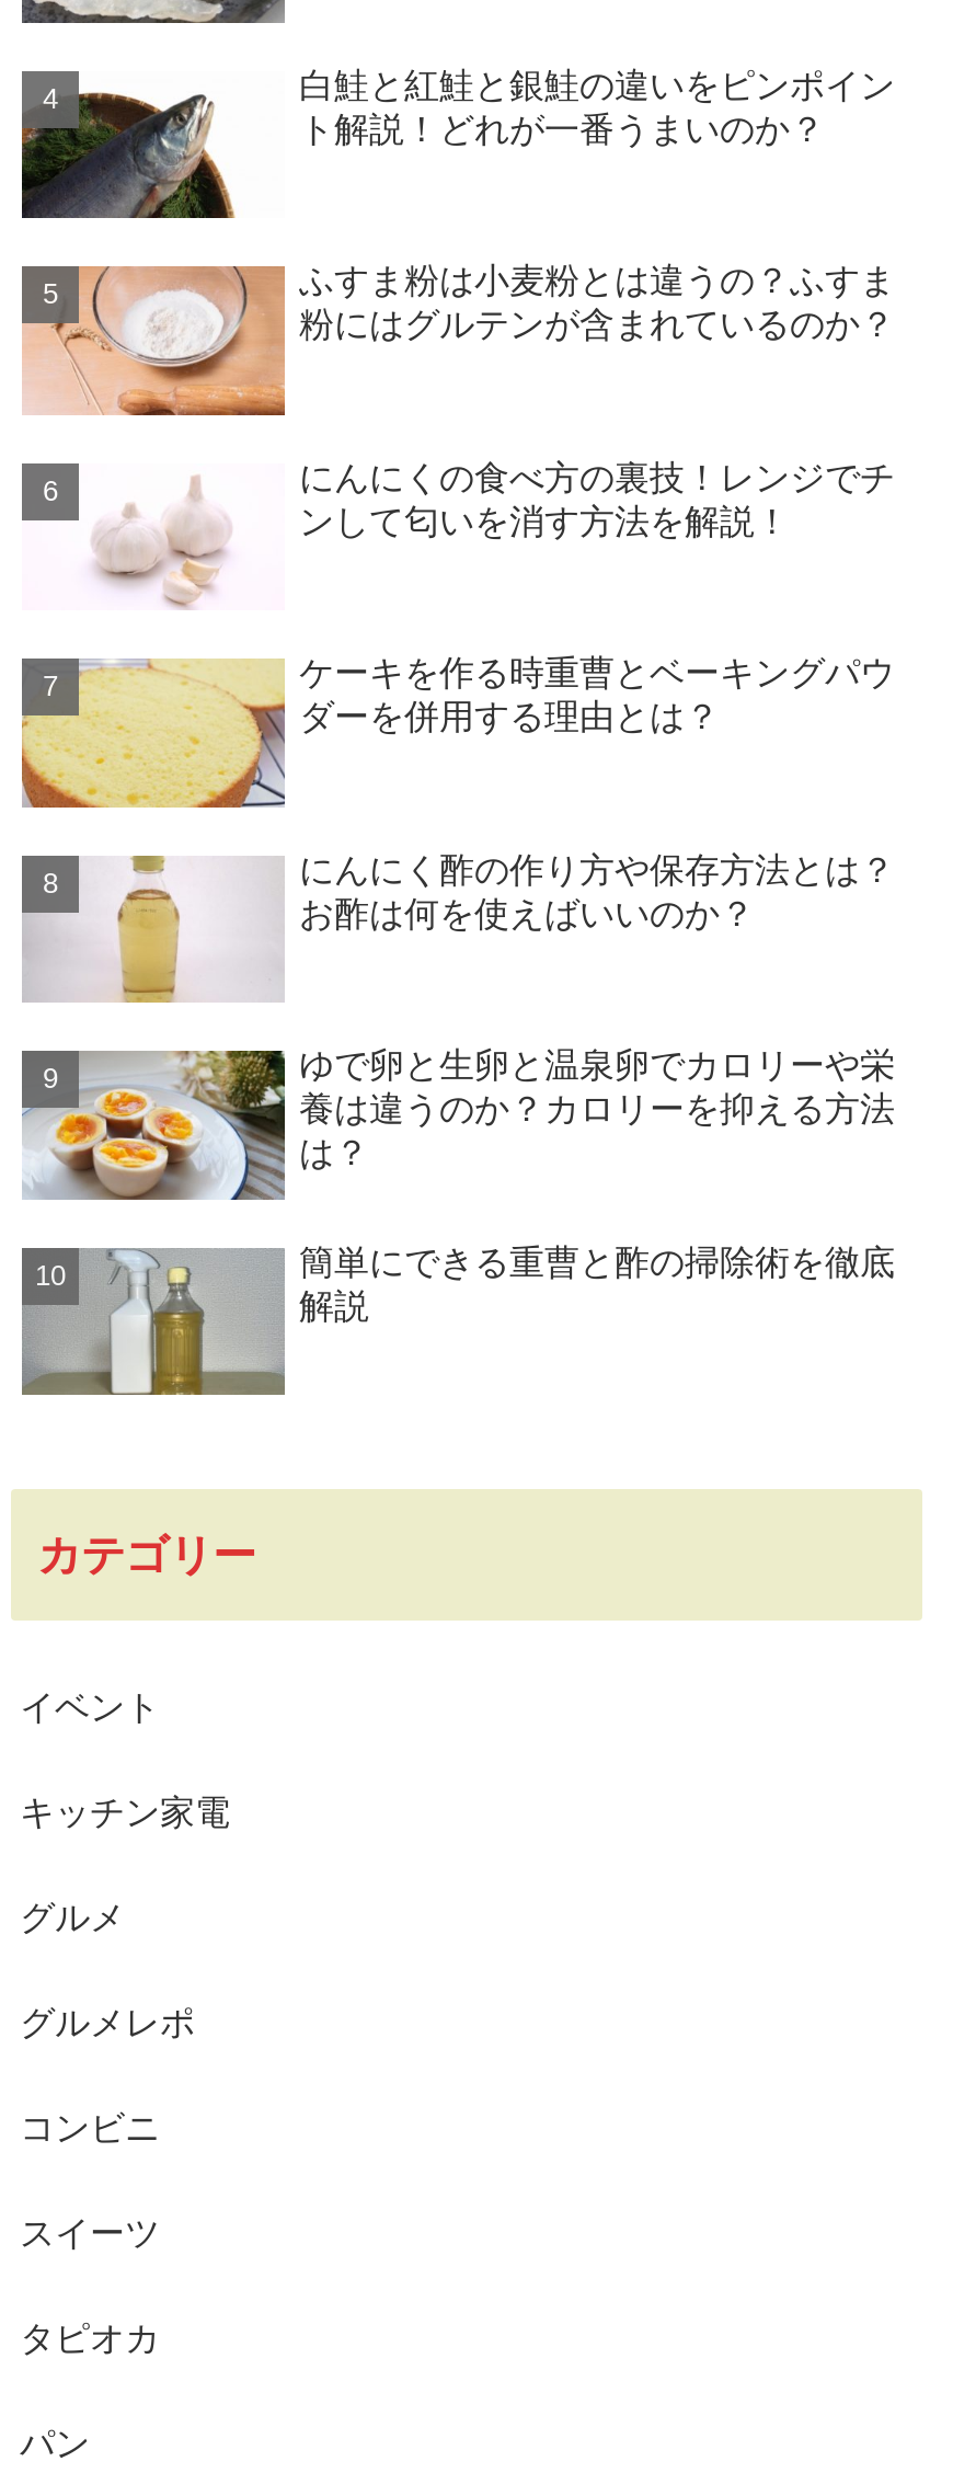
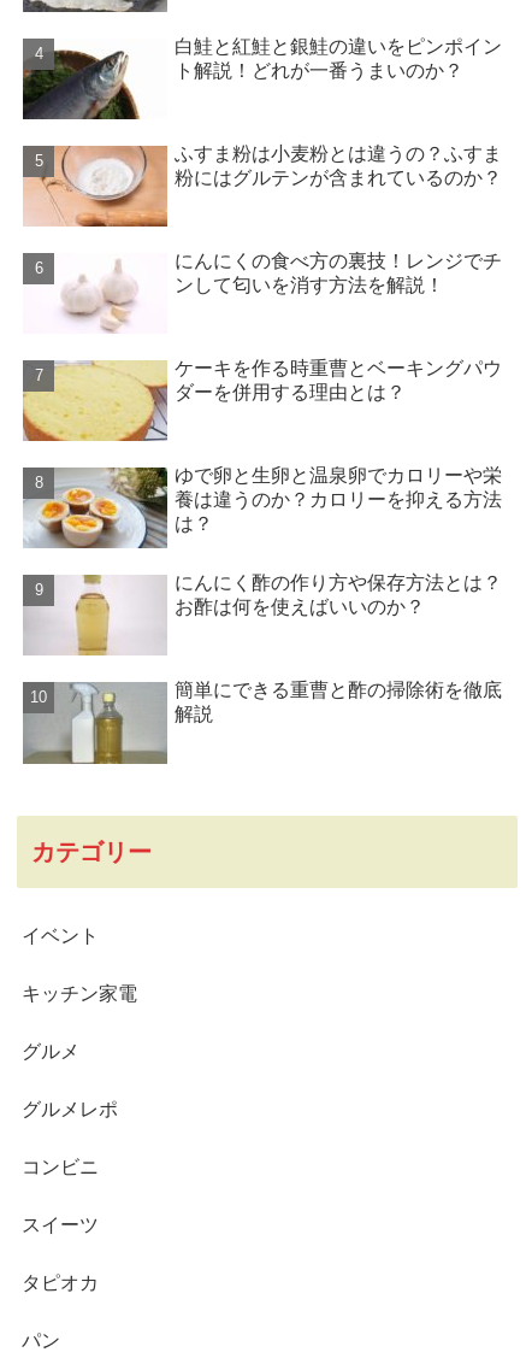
moved [24,850,895,1001] -> [24,572,503,657]: [image] | にんにく酢の作り方や保存方法とは？ | お酢は何を使えばいいのか？
moved [20,1047,895,1203] -> [22,465,503,551]: [image] | ゆで卵と生卵と温泉卵でカロリーや栄 | 養は違うのか？カロリーを抑える方法 | は？

